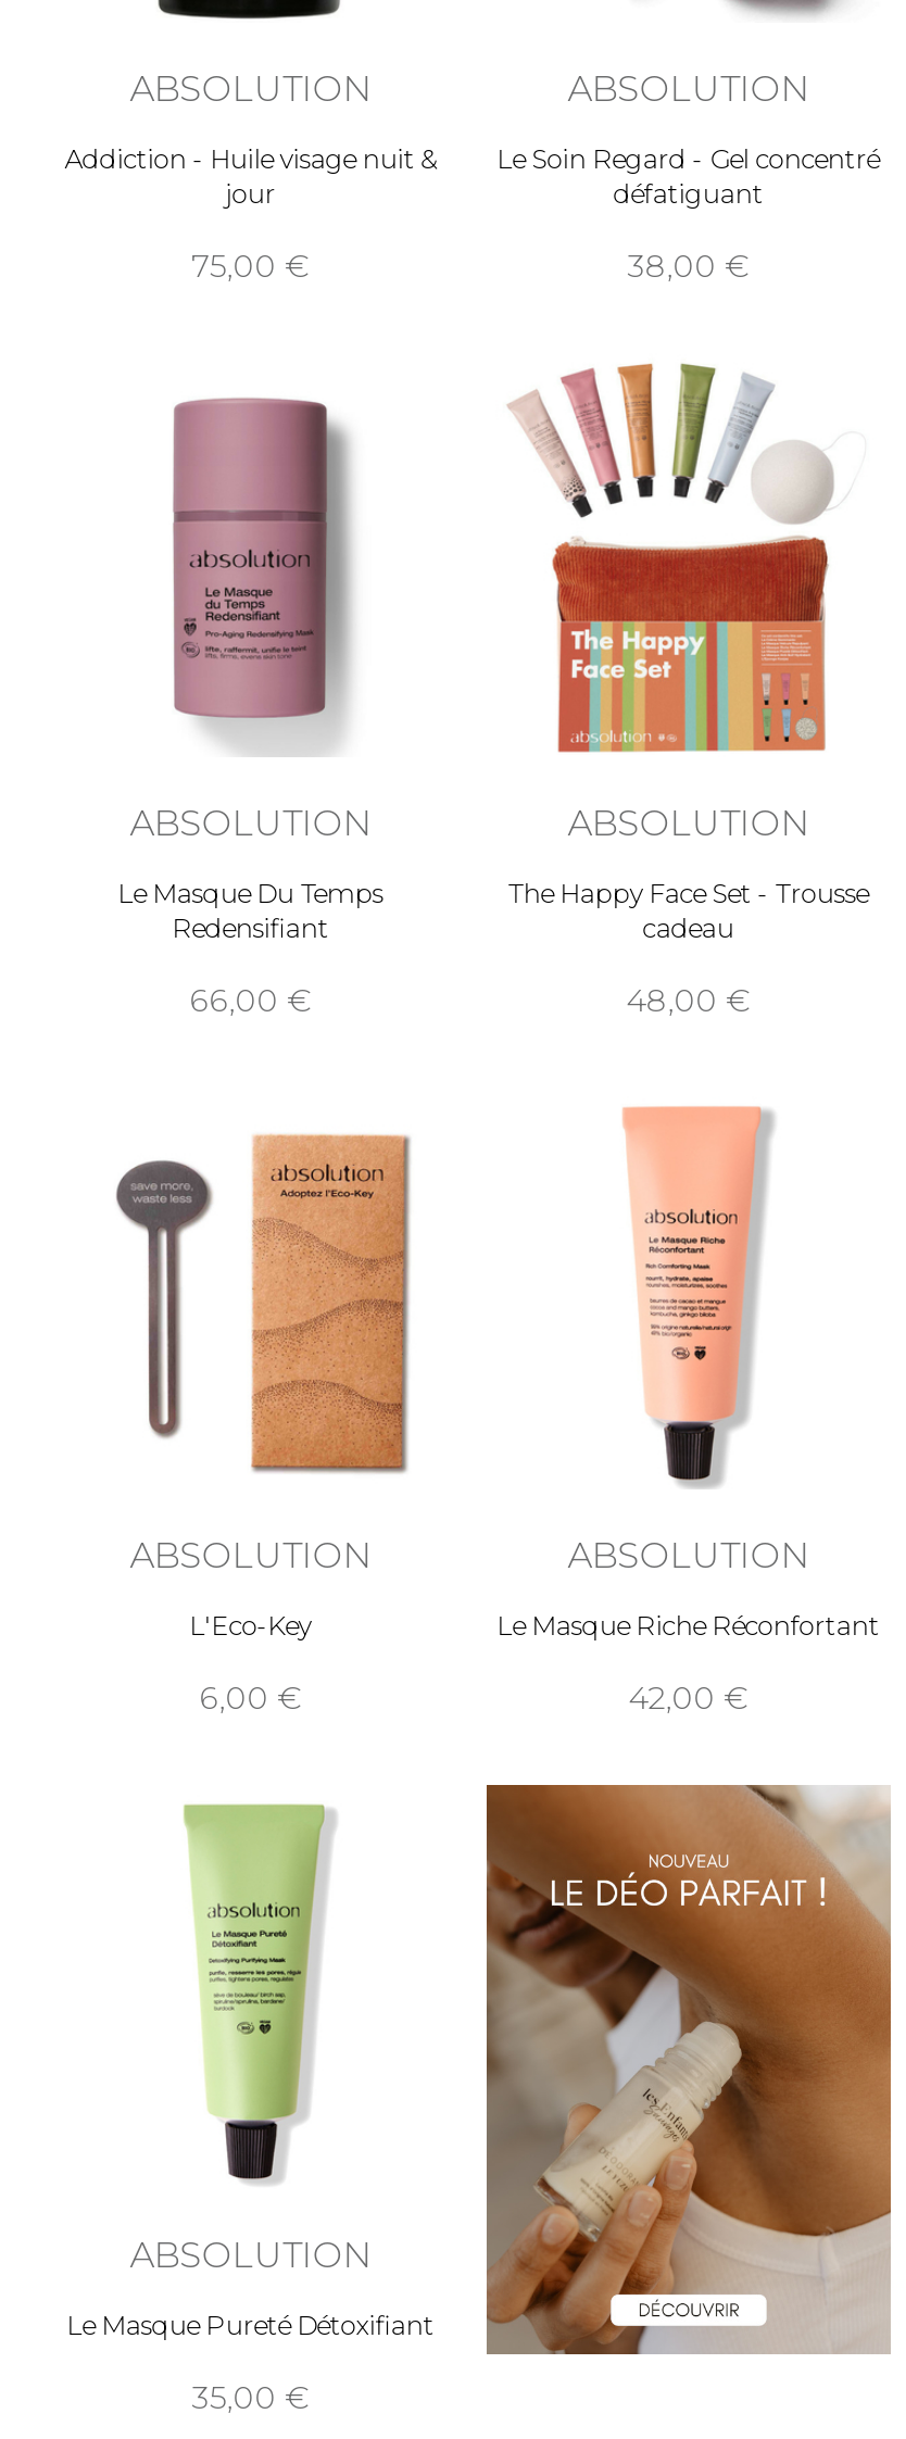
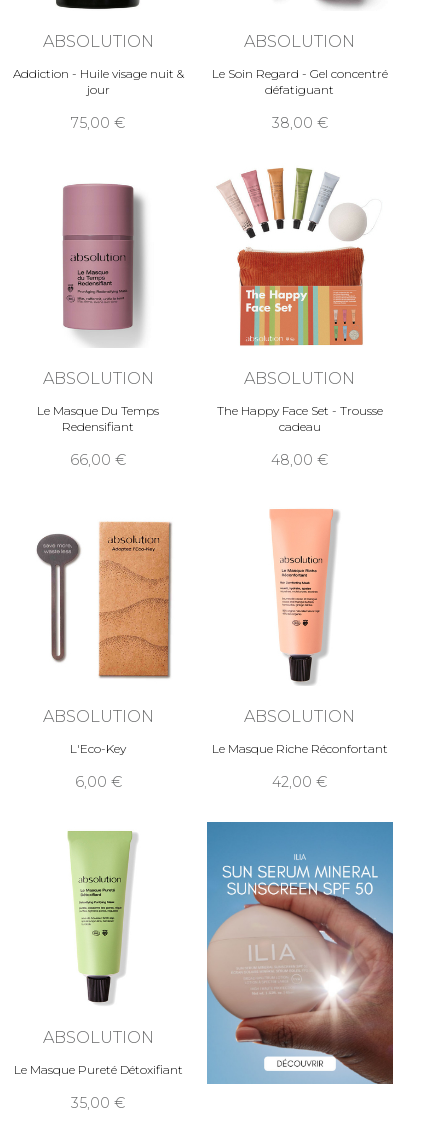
[485,1782,893,2355] [image] -> [206,821,394,1085] [image]

